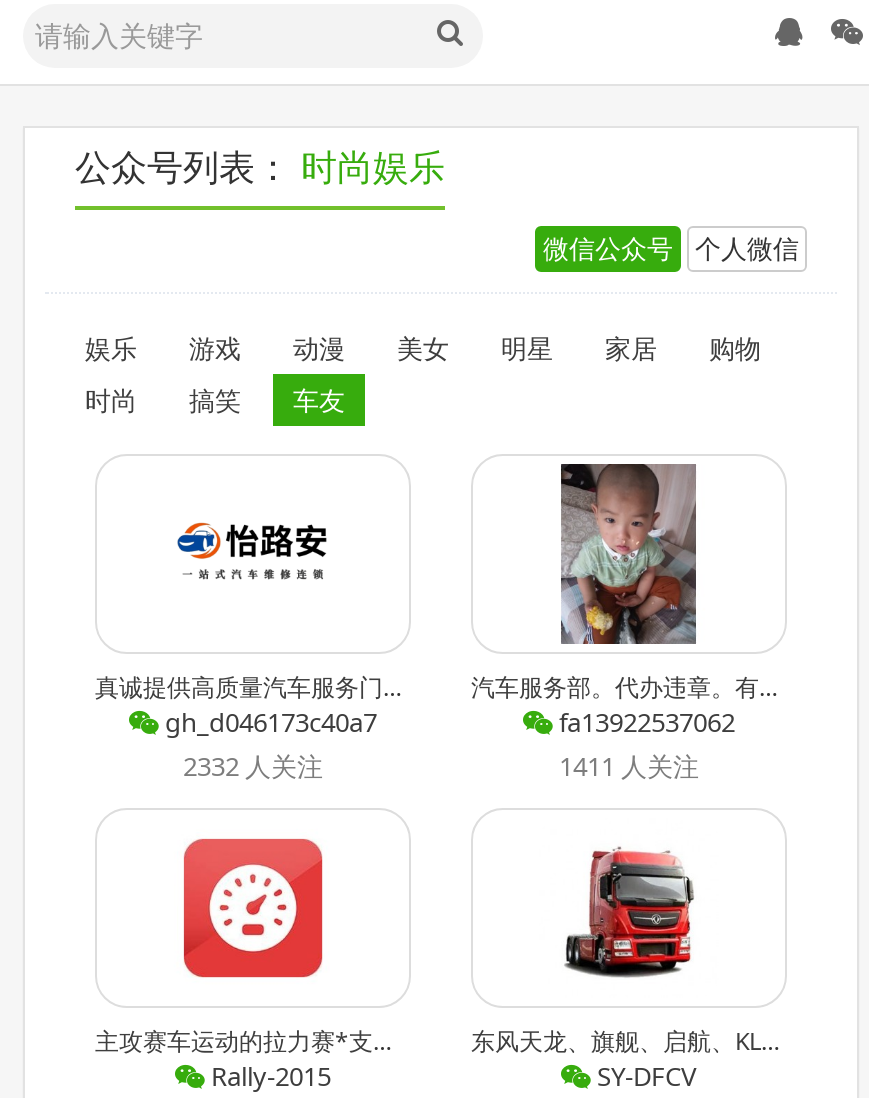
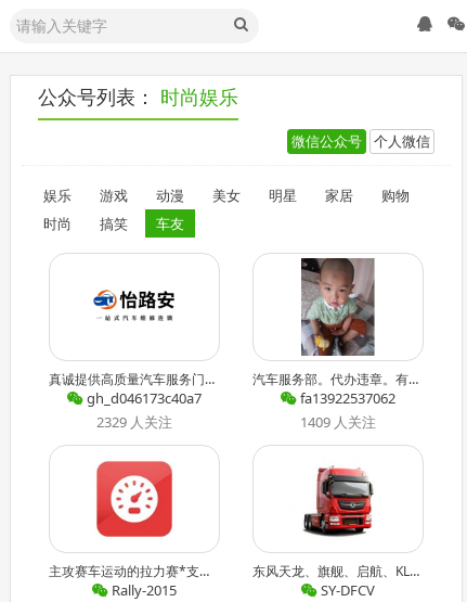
[183,748,323,784] 2332 人关注 -> [96,412,172,432] 2329 人关注
[559,748,699,784] 1411 人关注 -> [300,412,376,432] 1409 人关注

